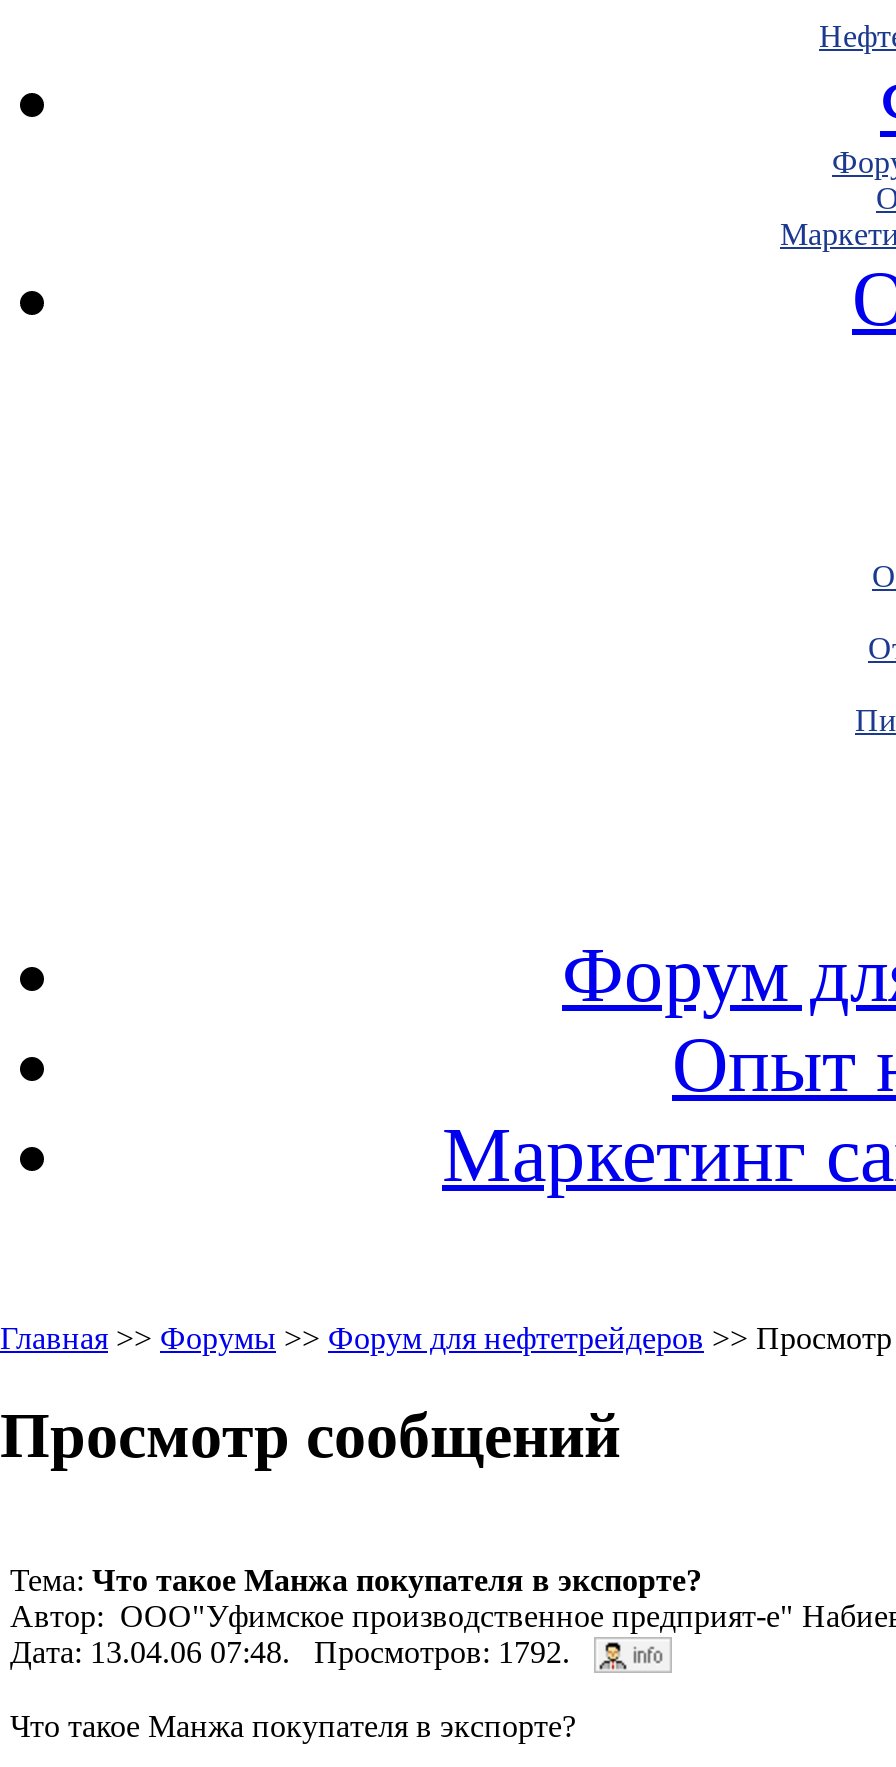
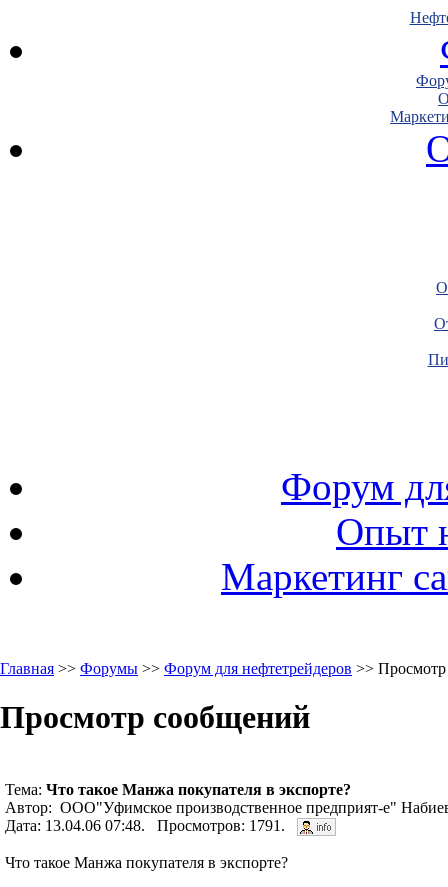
[10,1635,594,1669] Дата: 13.04.06 07:48. Просмотров: 1792. -> [5,817,297,834] Дата: 13.04.06 07:48. Просмотров: 1791.

